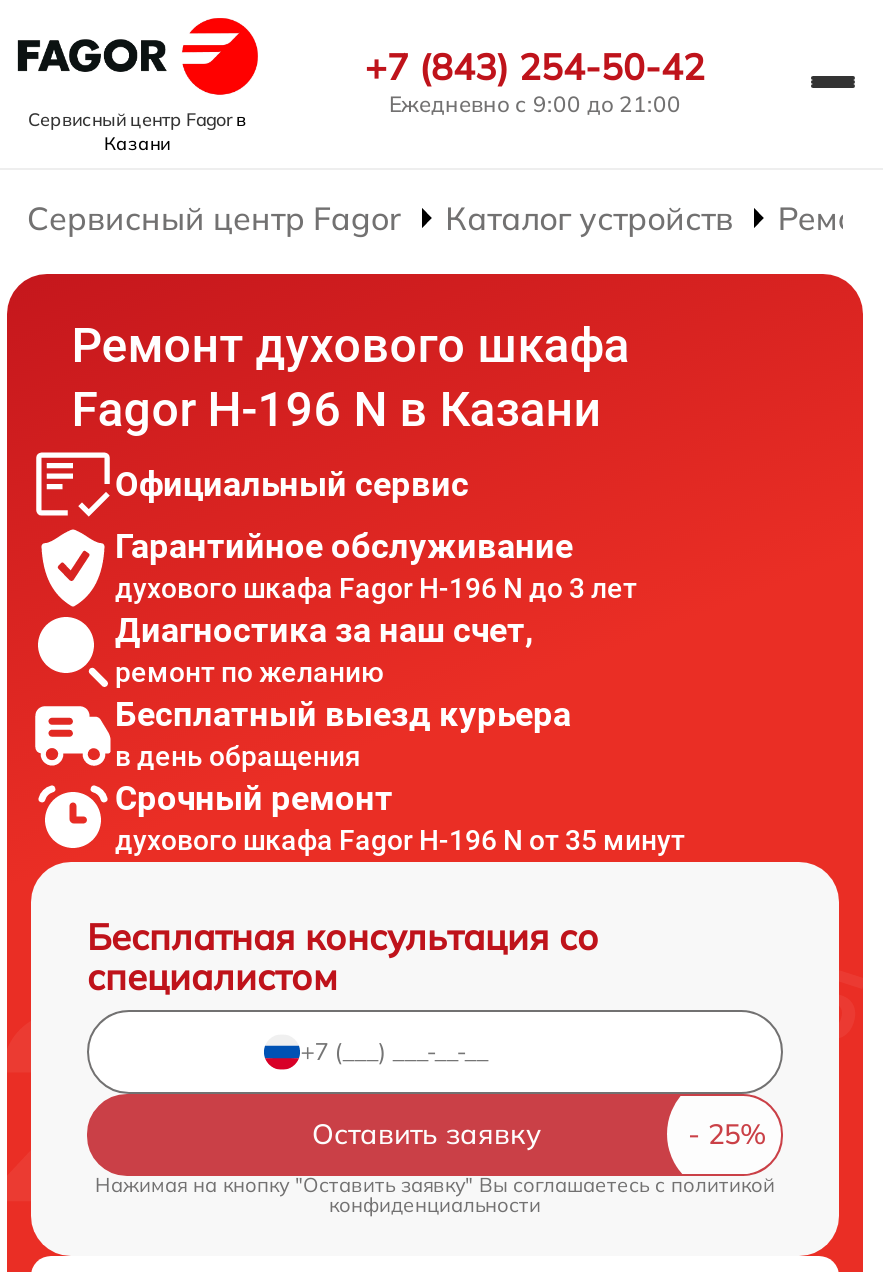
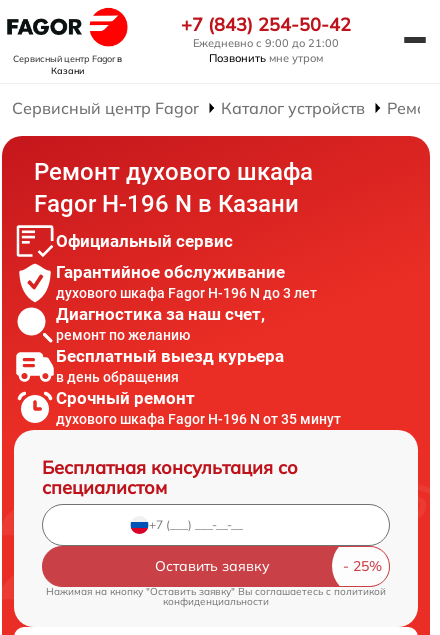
none -> [209,51,323,65] Позвонить мне утром

